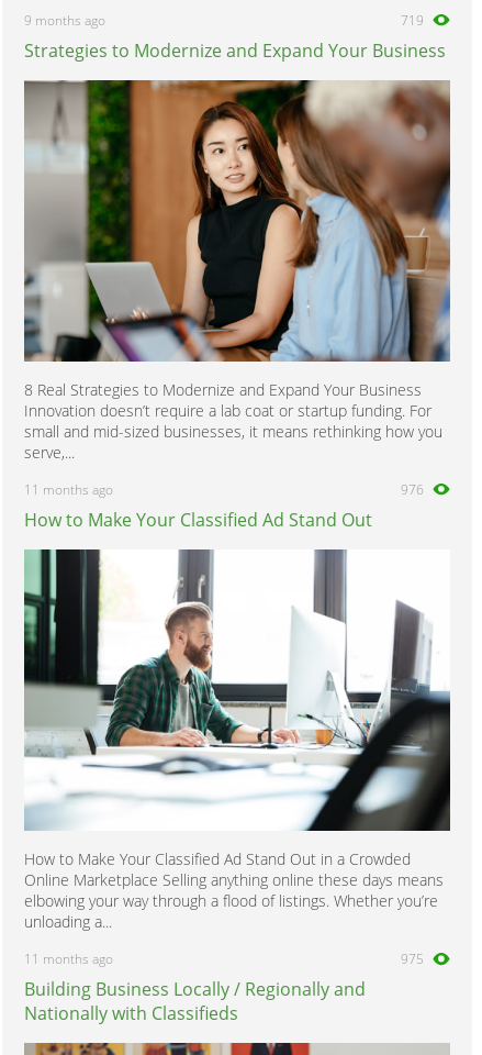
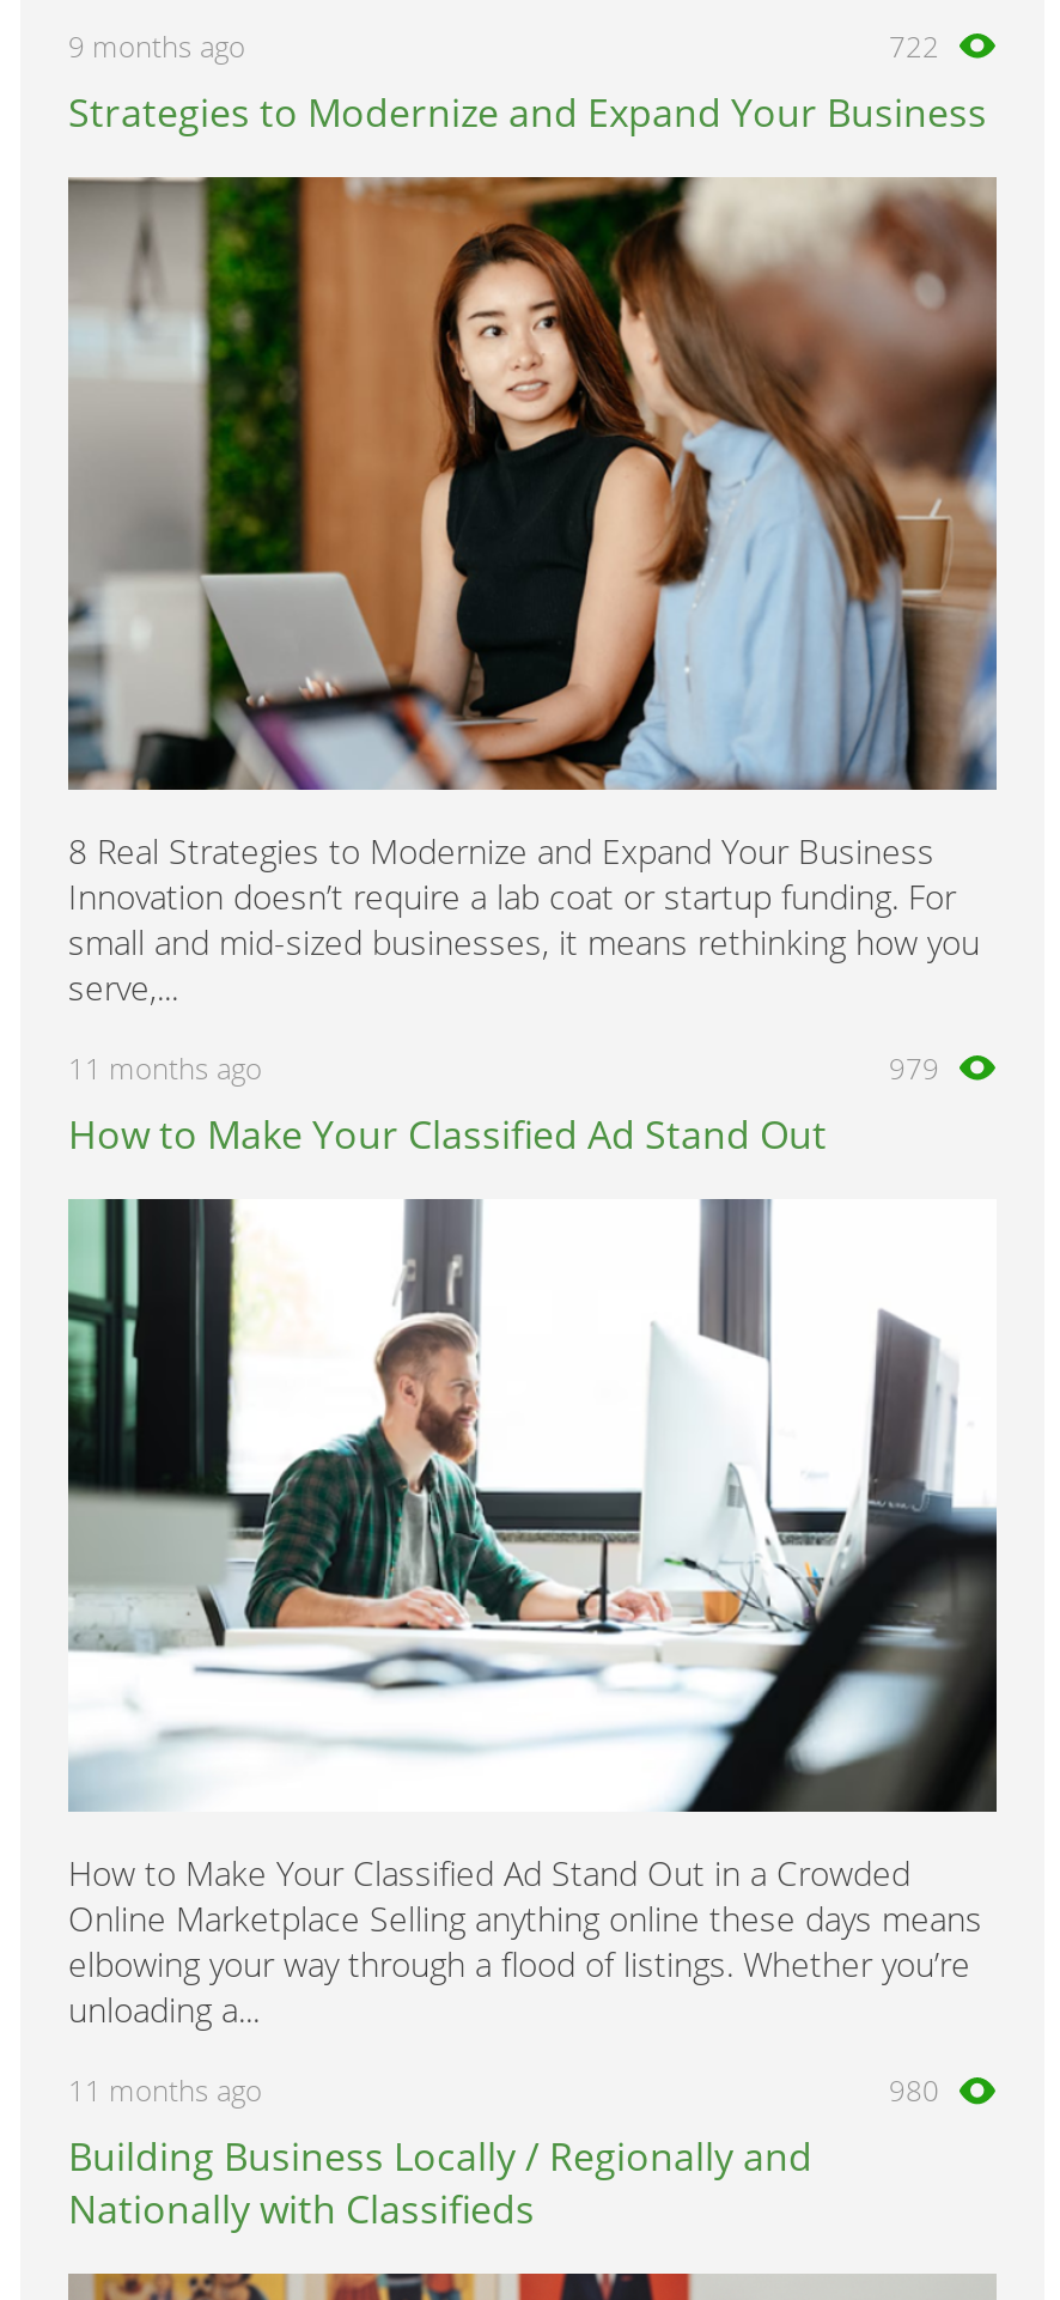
[401,11,424,30] 719 -> [889,27,939,67] 722
[401,480,424,499] 976 -> [889,1049,939,1089] 979
[401,950,424,969] 975 -> [889,2071,939,2112] 980

